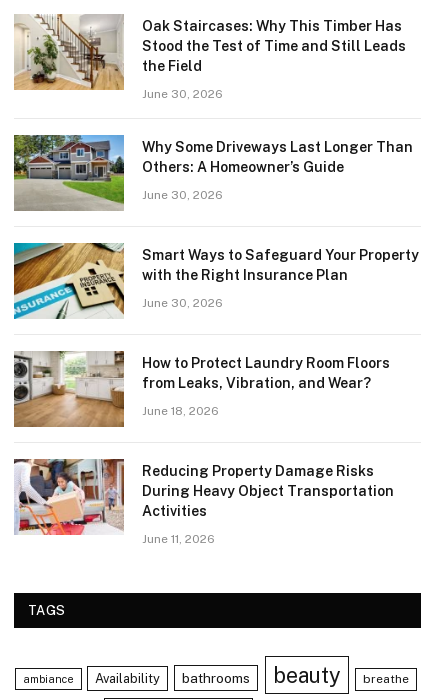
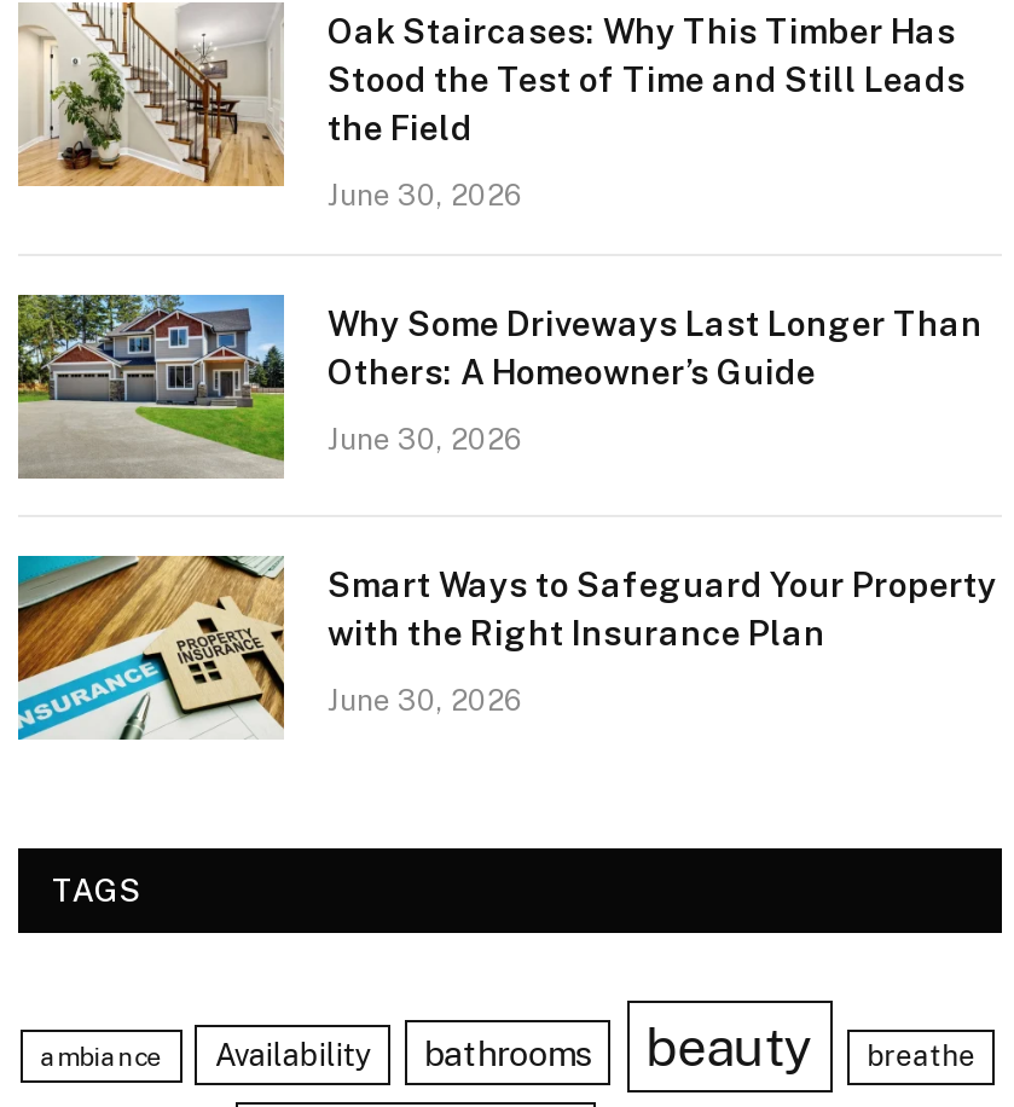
[13,350,390,428] [image] | How to Protect Laundry Room Floors | from Leaks, Vibration, and Wear? | June 18, 2026 -> none
[13,458,394,546] [image] | Reducing Property Damage Risks | During Heavy Object Transportation | Activities | June 11, 2026 -> none

